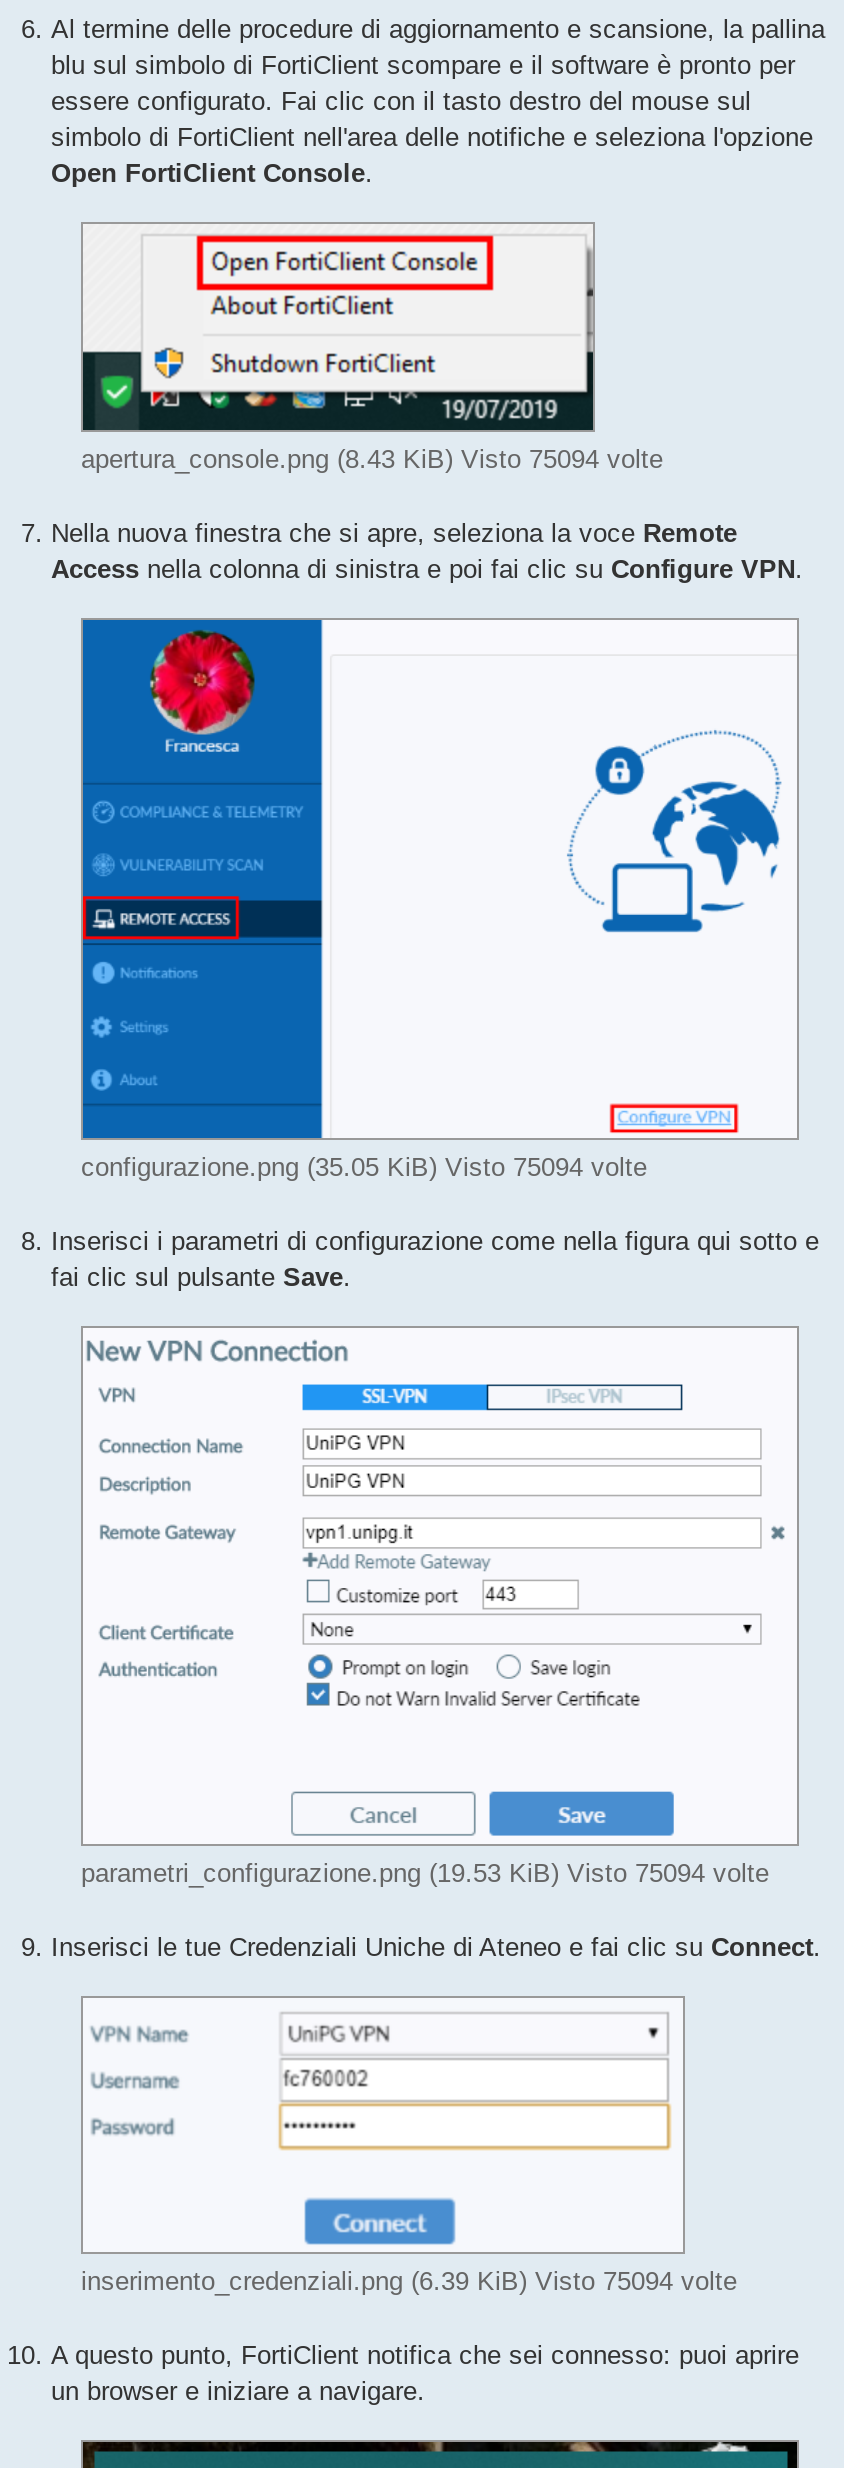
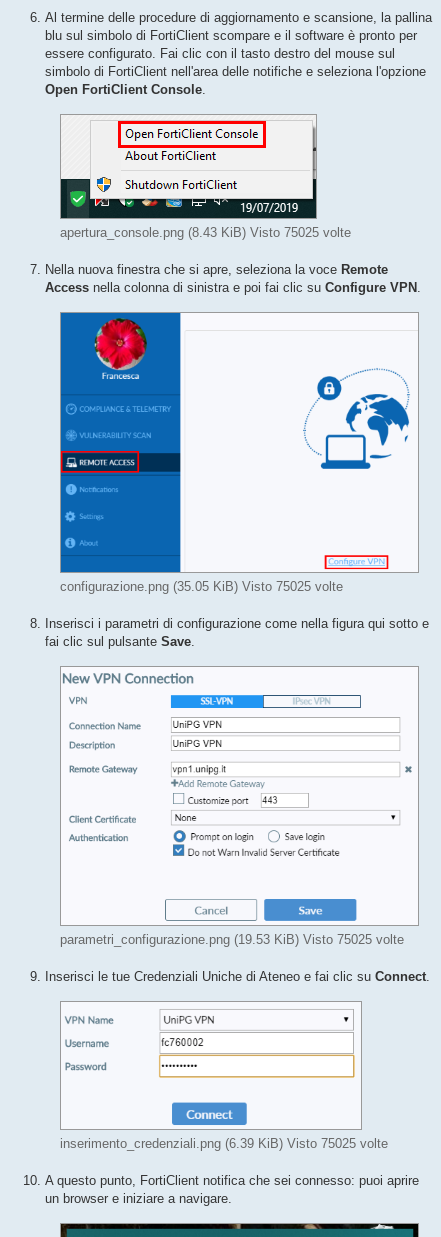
[81,444,663,474] apertura_console.png (8.43 KiB) Visto 75094 volte -> [60,225,351,240] apertura_console.png (8.43 KiB) Visto 75025 volte
[81,1151,647,1181] configurazione.png (35.05 KiB) Visto 75094 volte -> [60,578,343,593] configurazione.png (35.05 KiB) Visto 75025 volte
[81,1858,769,1888] parametri_configurazione.png (19.53 KiB) Visto 75094 volte -> [60,932,404,947] parametri_configurazione.png (19.53 KiB) Visto 75025 volte
[81,2266,737,2296] inserimento_credenziali.png (6.39 KiB) Visto 75094 volte -> [60,1136,388,1151] inserimento_credenziali.png (6.39 KiB) Visto 75025 volte

